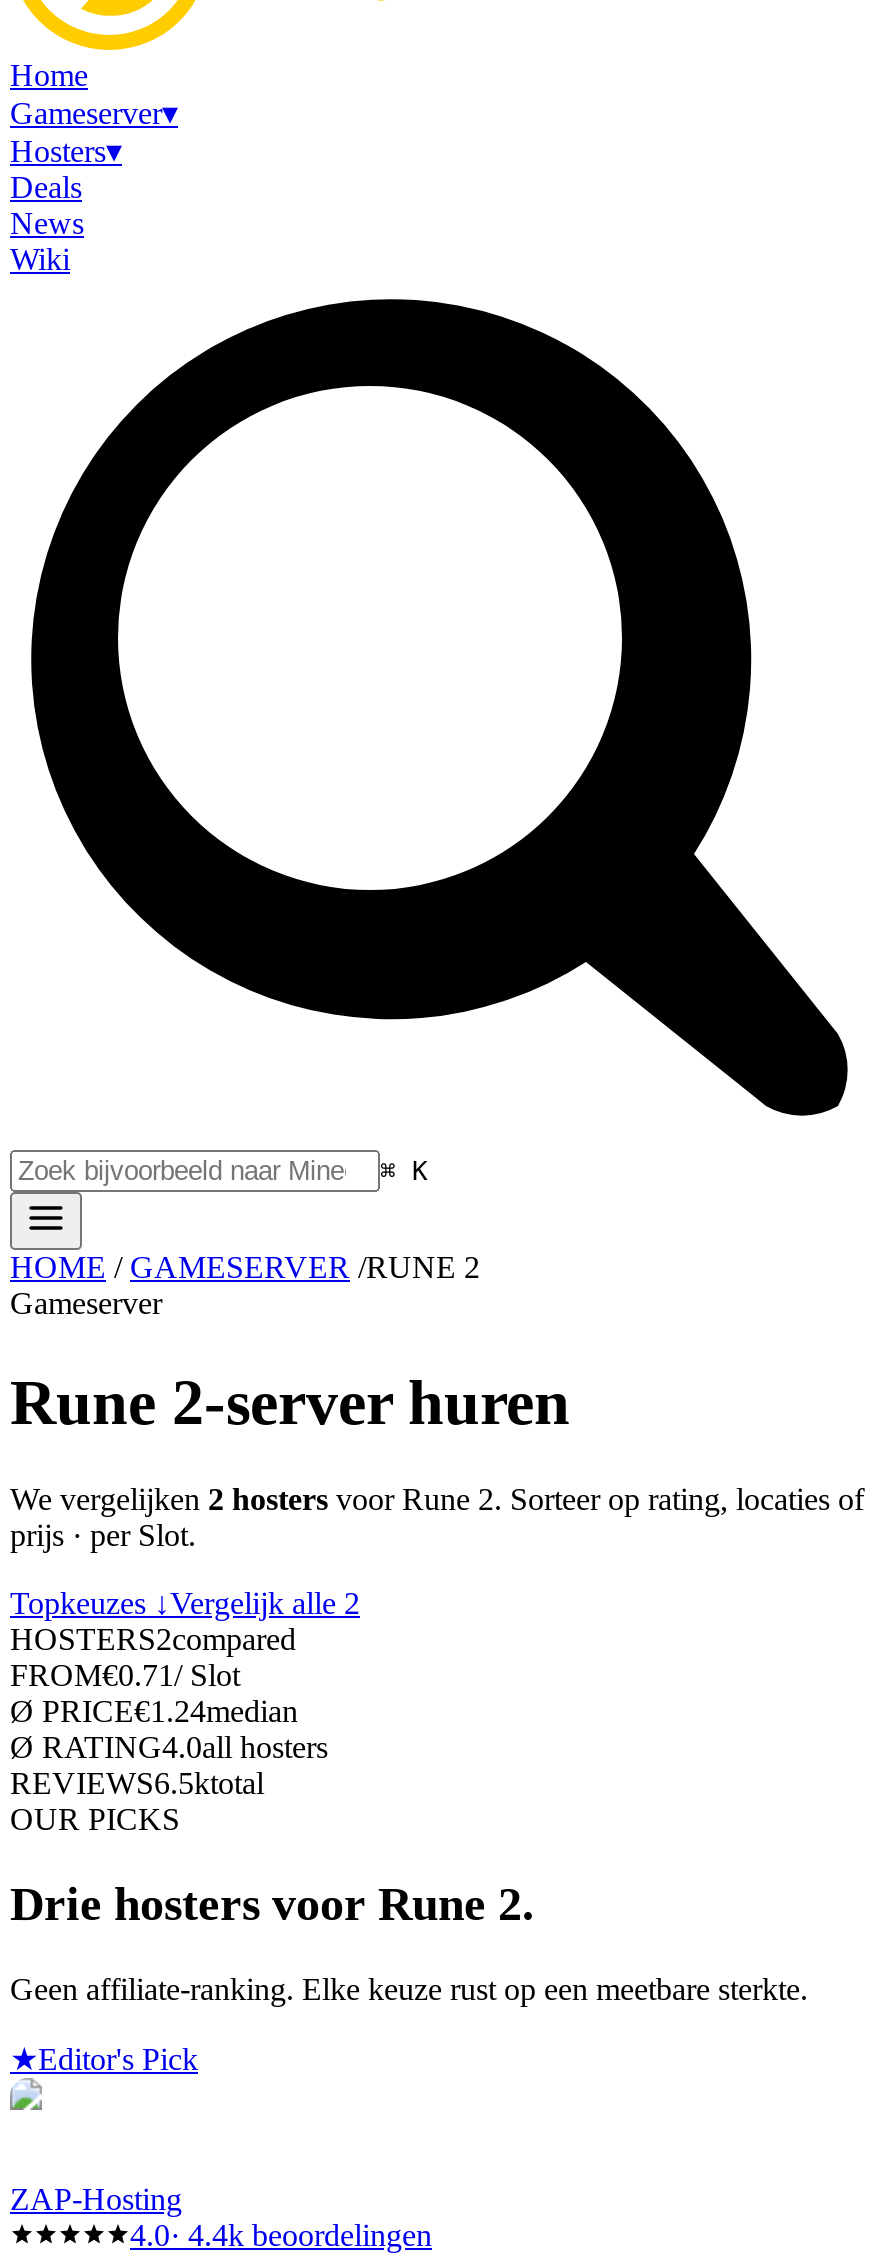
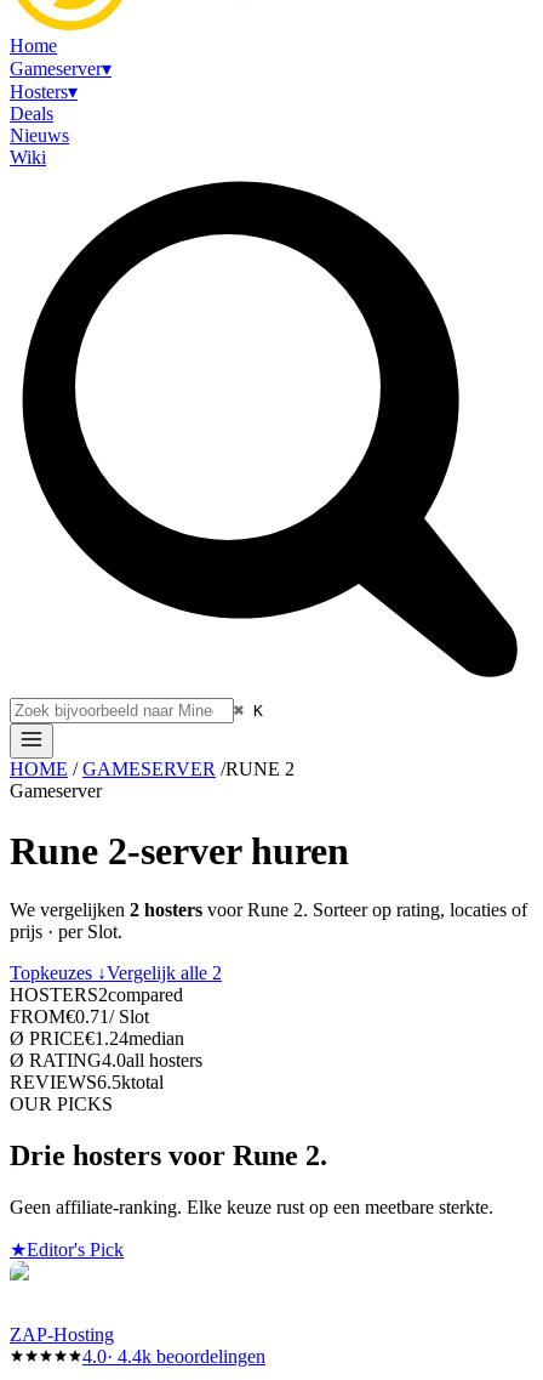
[10,207,84,241] News -> [10,125,69,146] Nieuws

